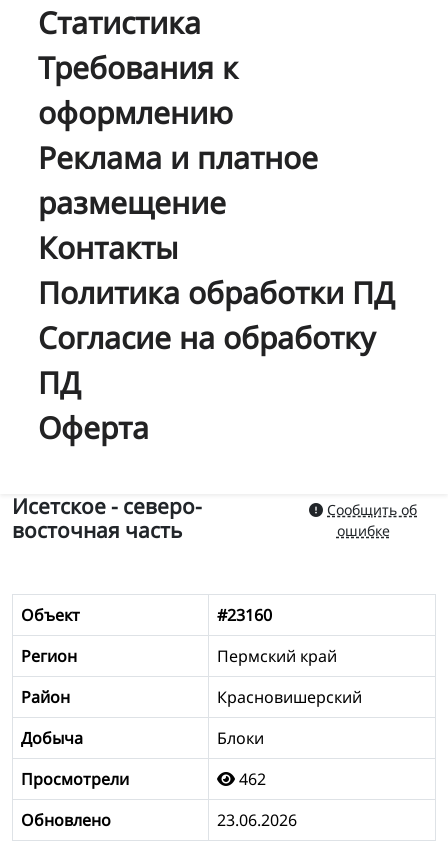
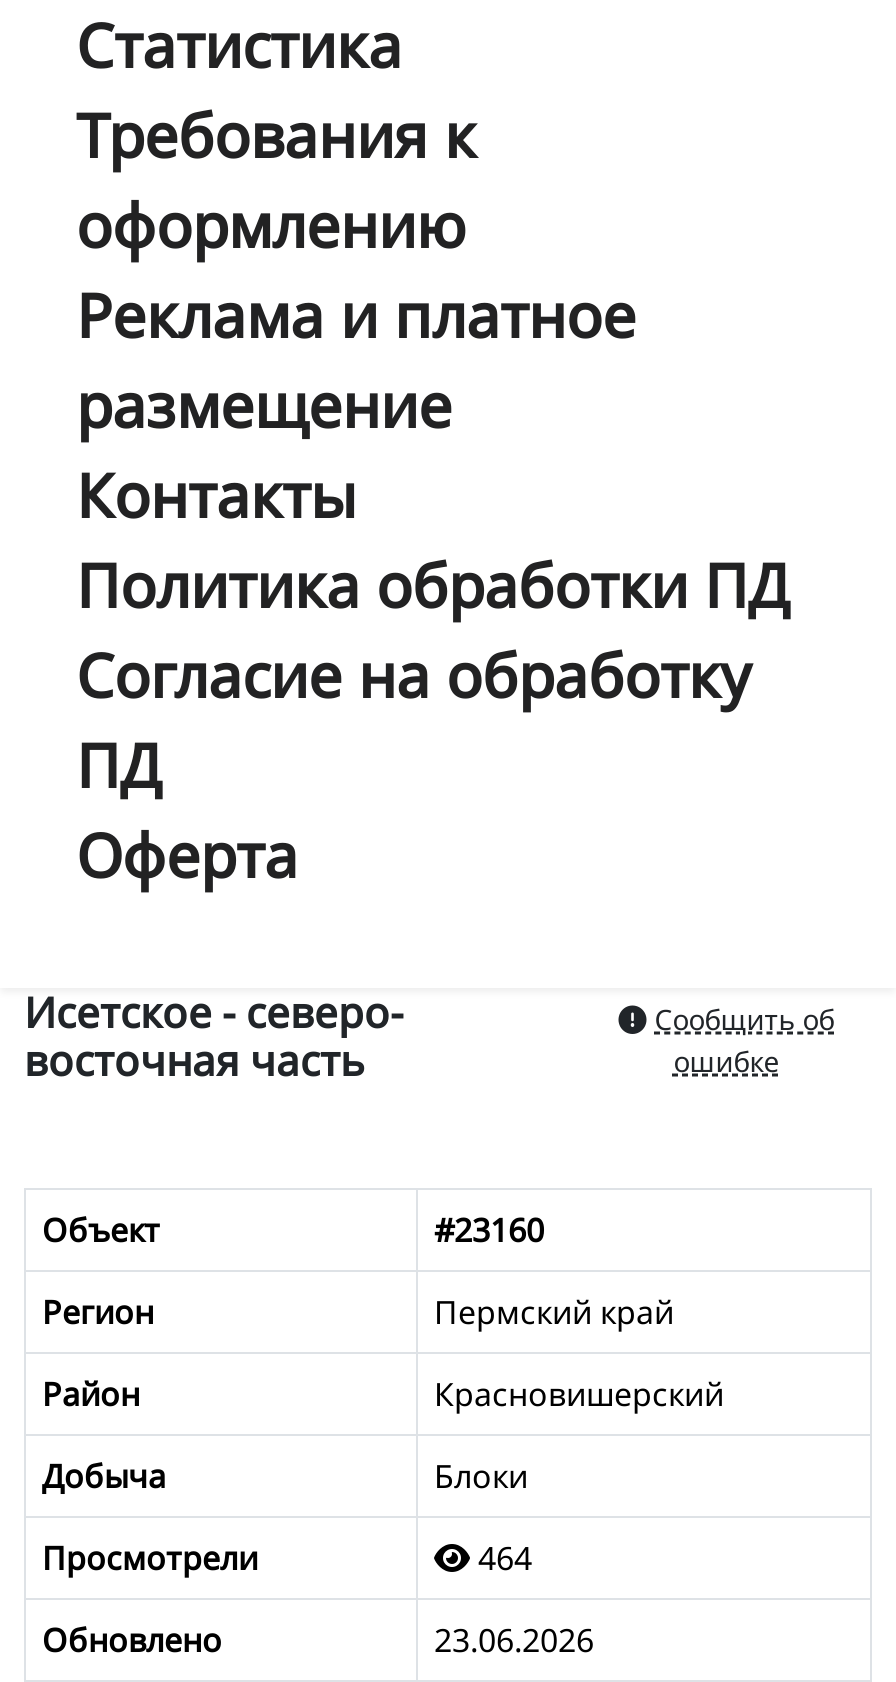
[235,768,266,790] 462 -> [470,1536,532,1580] 464

